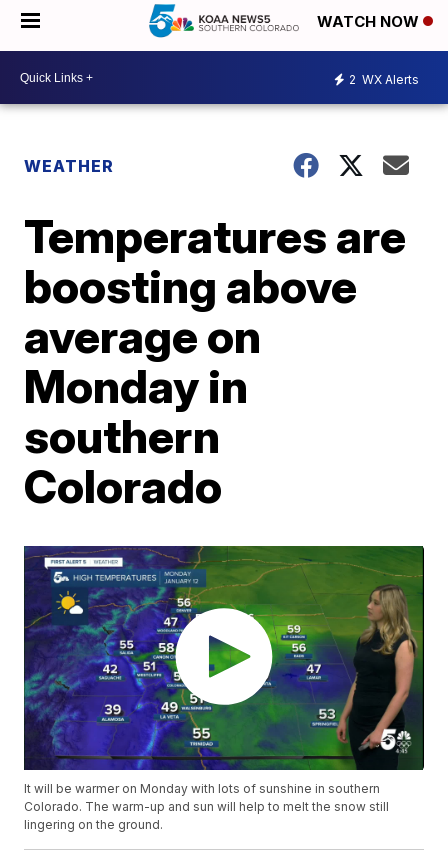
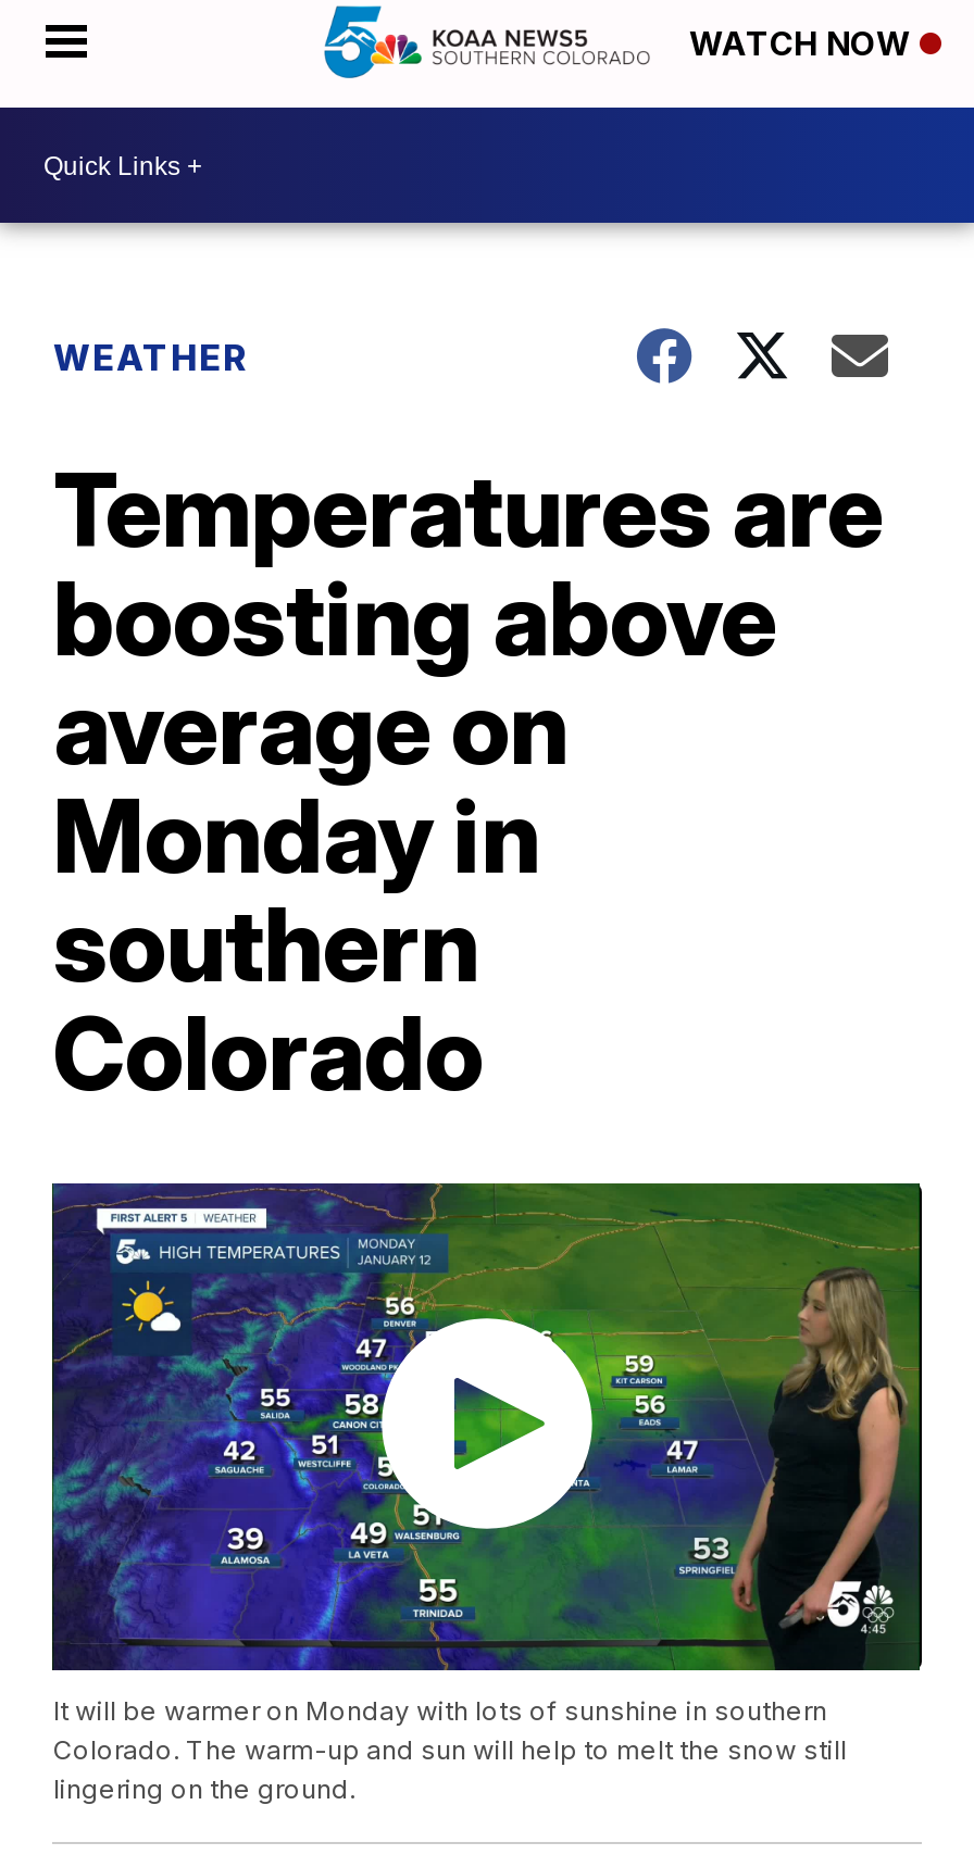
[349,71,419,86] 2 WX Alerts -> none

